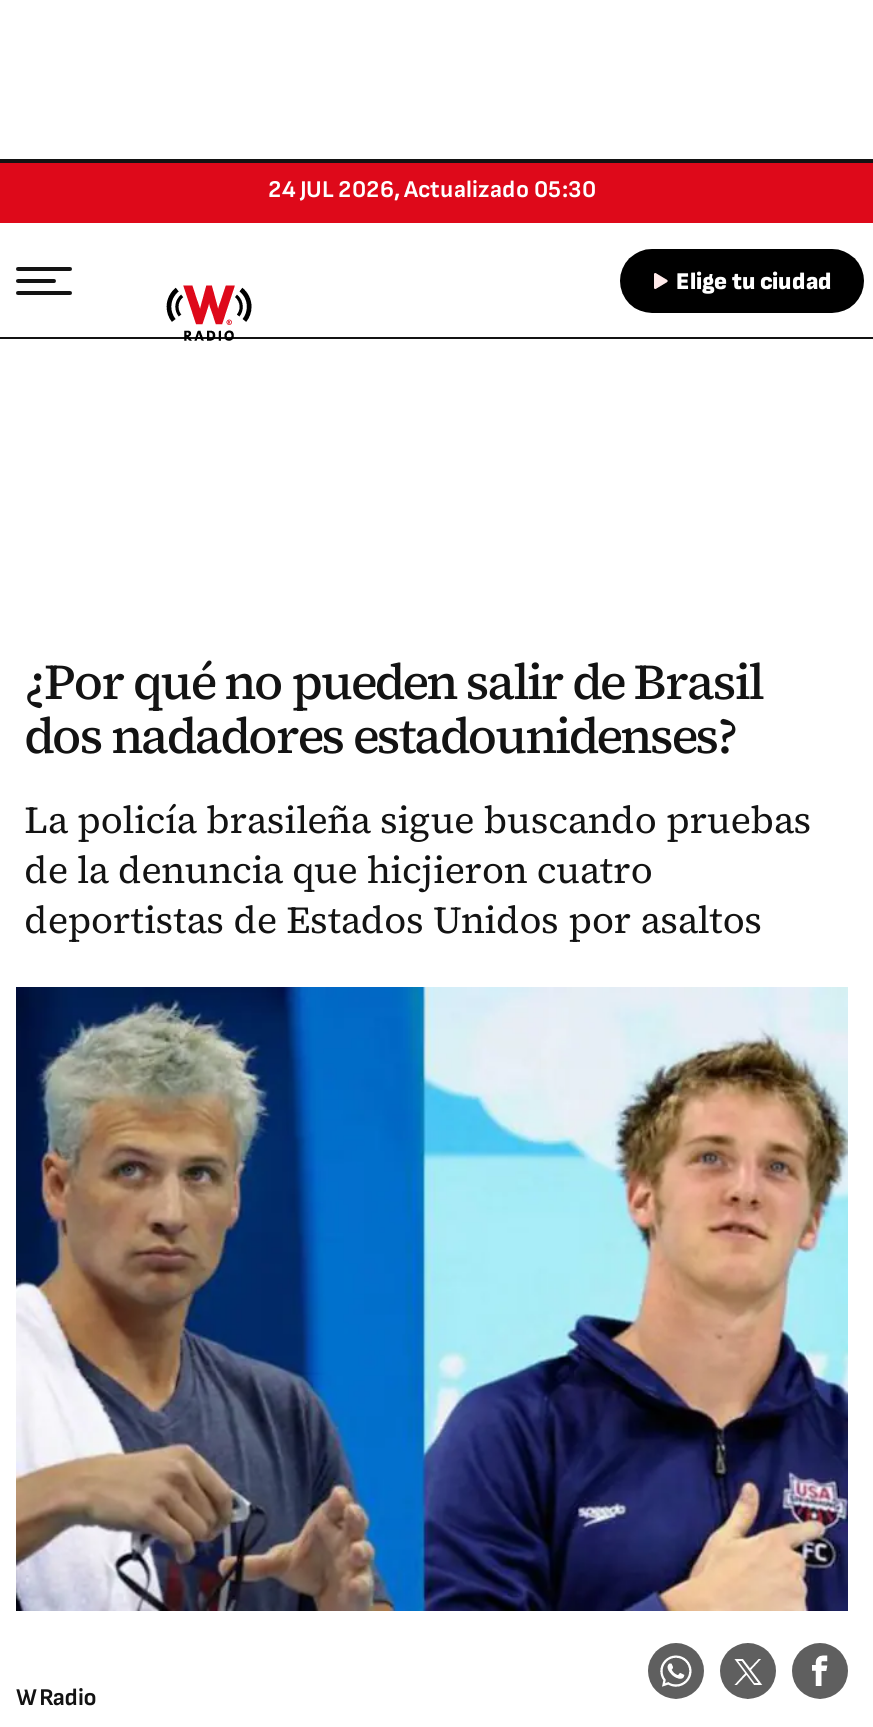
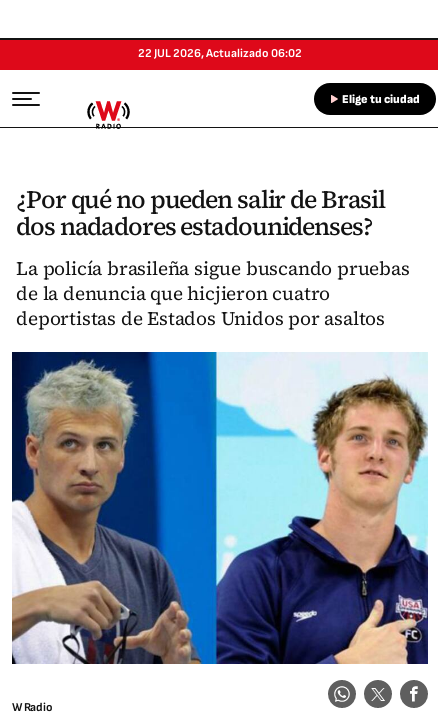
[268,175,596,205] 24 JUL 2026,Actualizado 05:30 -> [138,46,302,61] 22 JUL 2026,Actualizado 06:02

